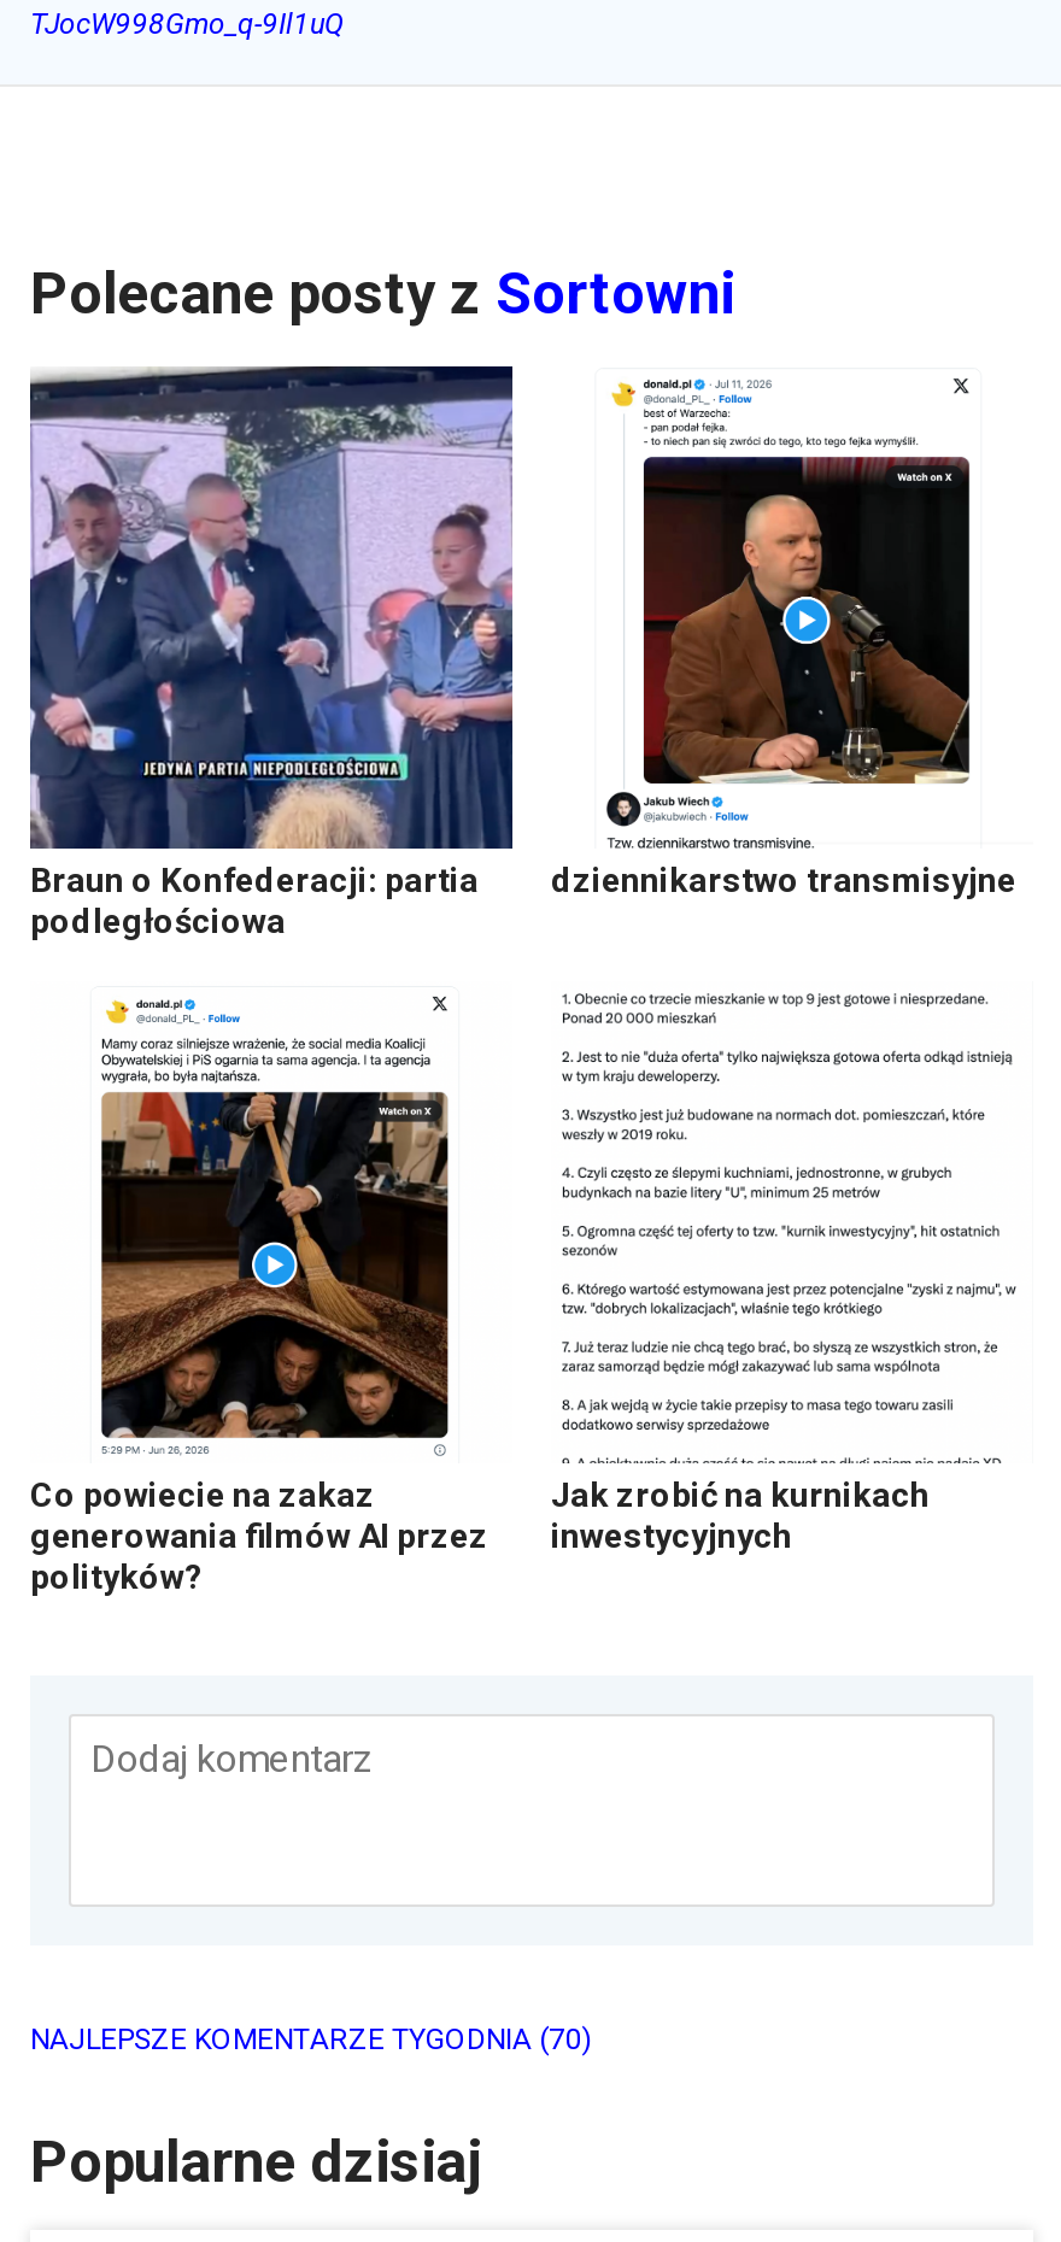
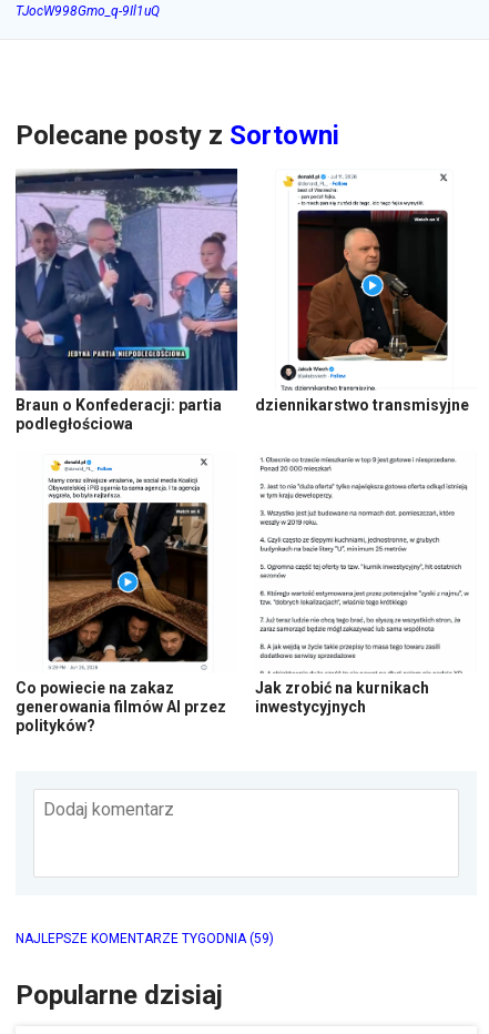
[30,2023,592,2057] NAJLEPSZE KOMENTARZE TYGODNIA (70) -> [16,931,274,947] NAJLEPSZE KOMENTARZE TYGODNIA (59)

